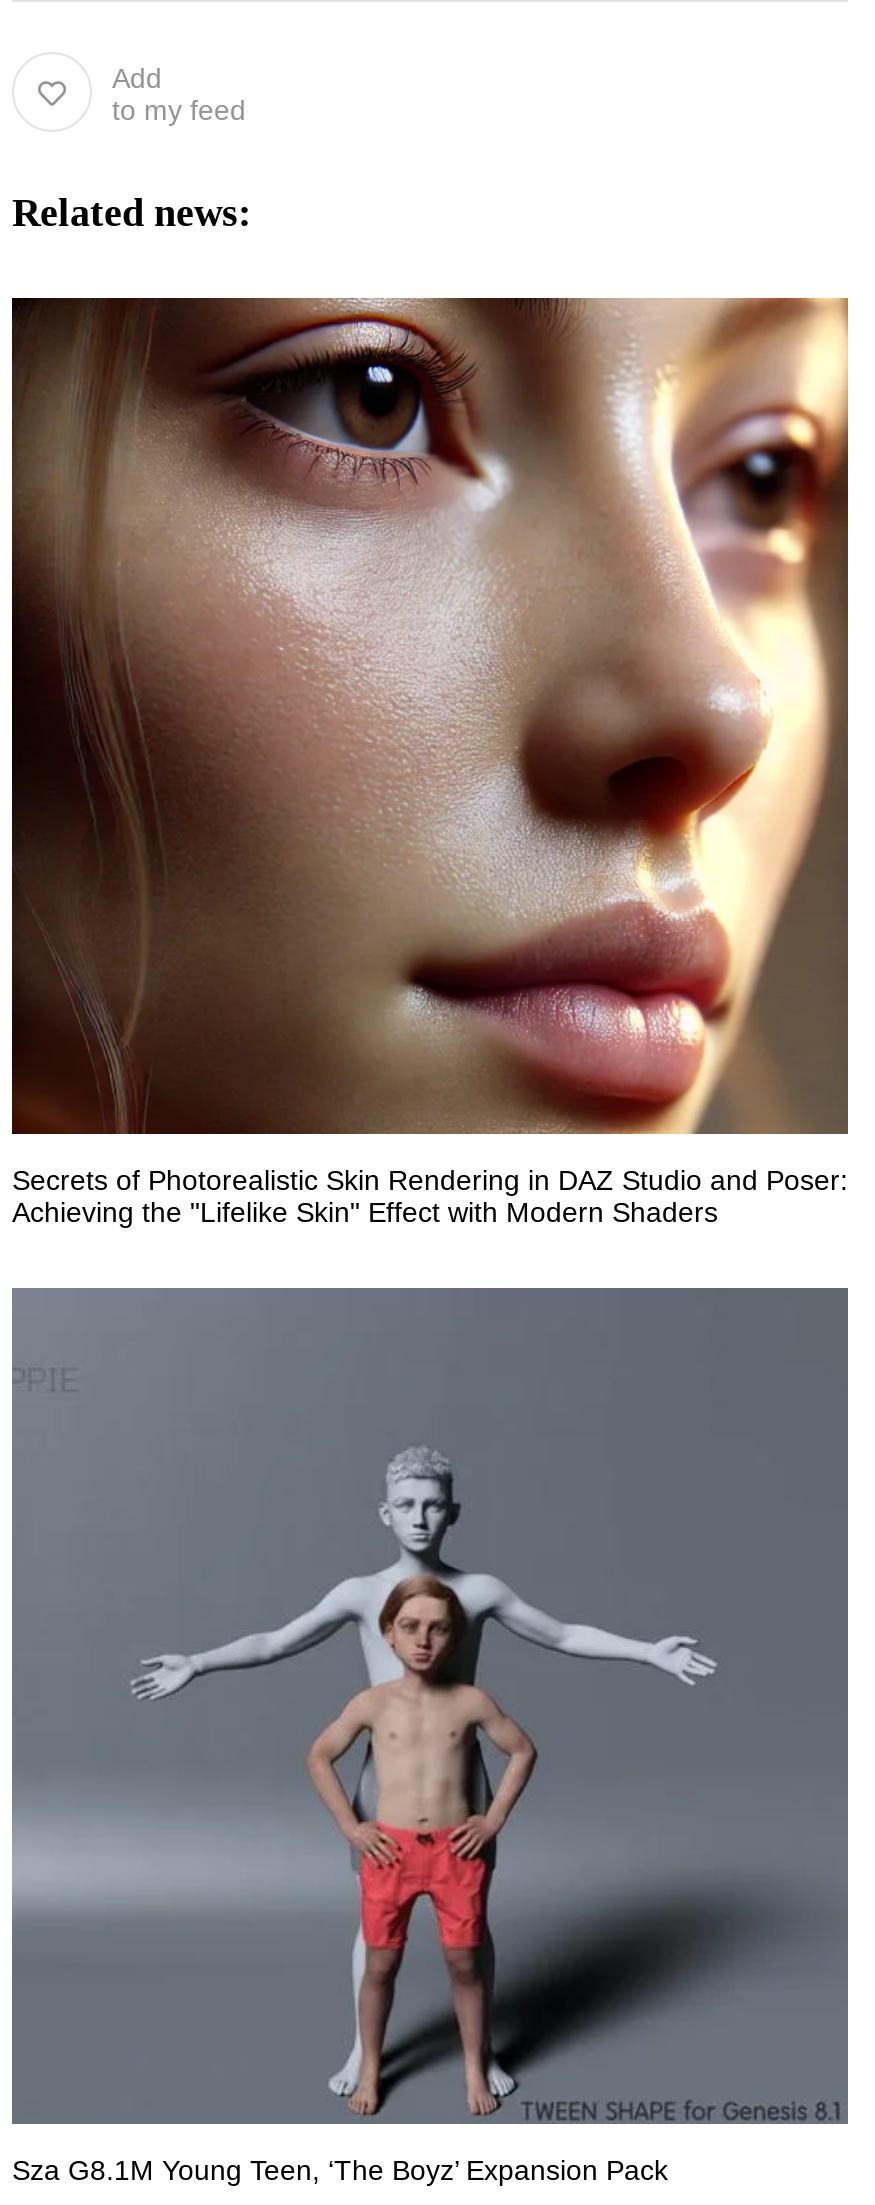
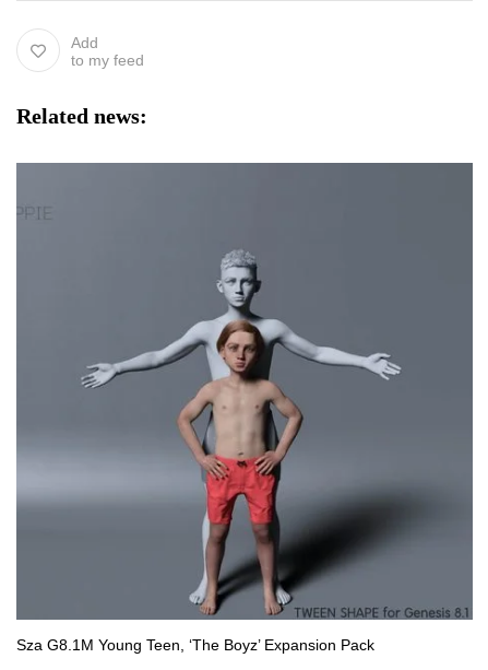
[10,296,850,1228] [image] | Secrets of Photorealistic Skin Rendering in DAZ Studio and Poser: | Achieving the "Lifelike Skin" Effect with Modern Shaders -> none

